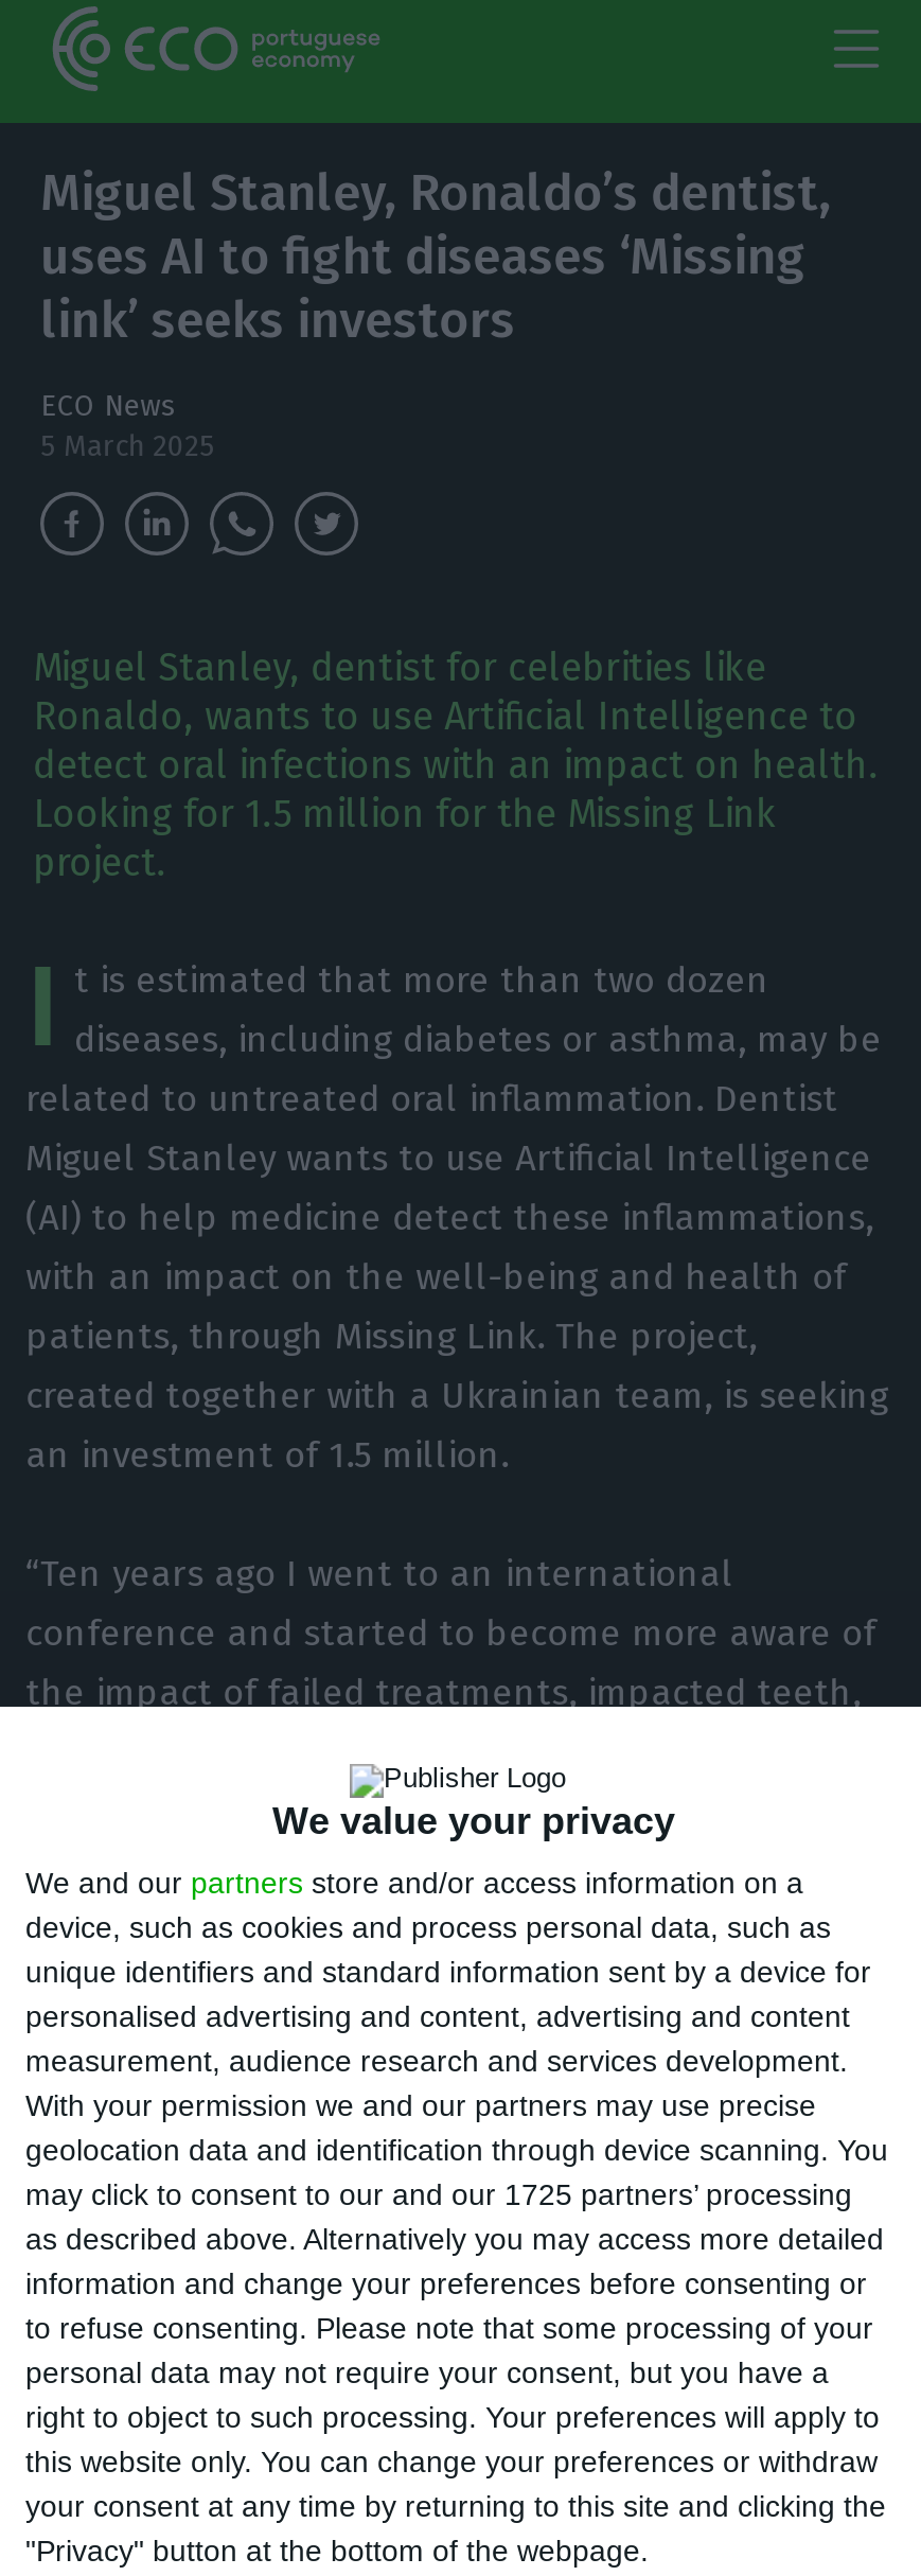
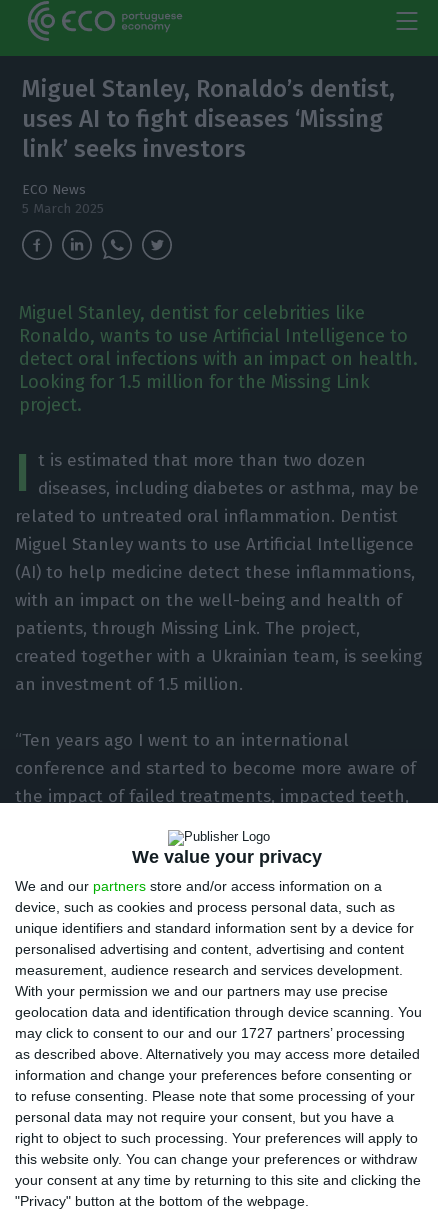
[25,2178,852,2212] may click to consent to our and our 1725 partners’ processing -> [15,1025,405,1041] may click to consent to our and our 1727 partners’ processing

